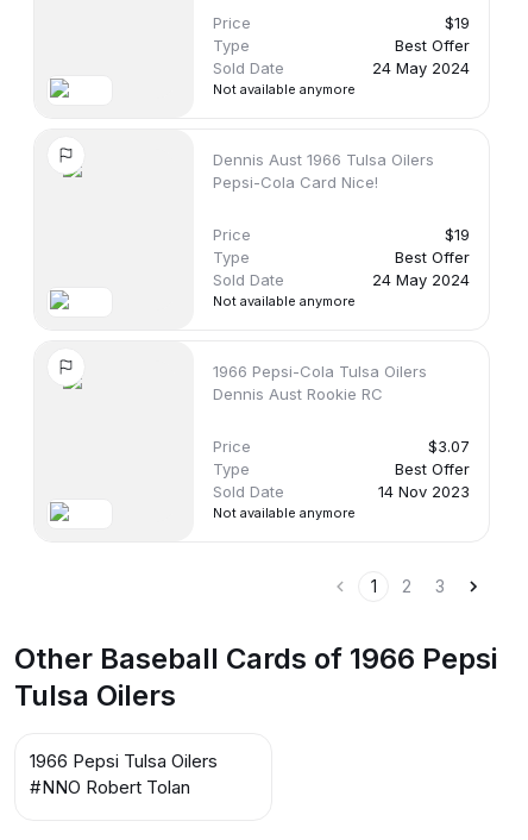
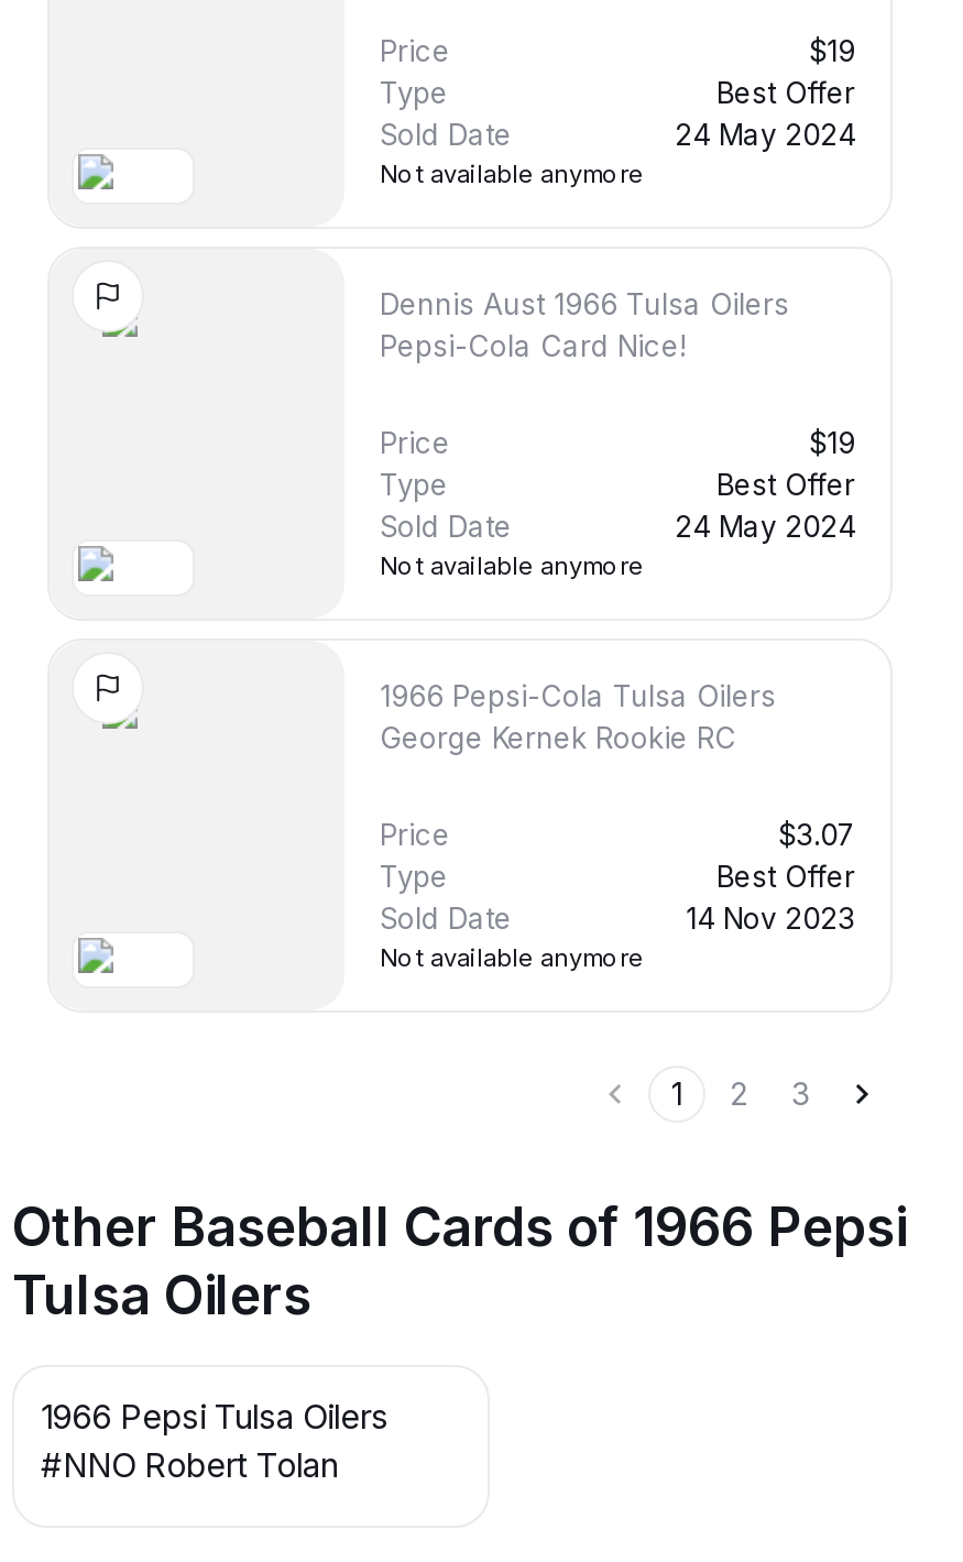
[213,384,383,403] Dennis Aust Rookie RC -> [380,719,736,754] George Kernek Rookie RC

